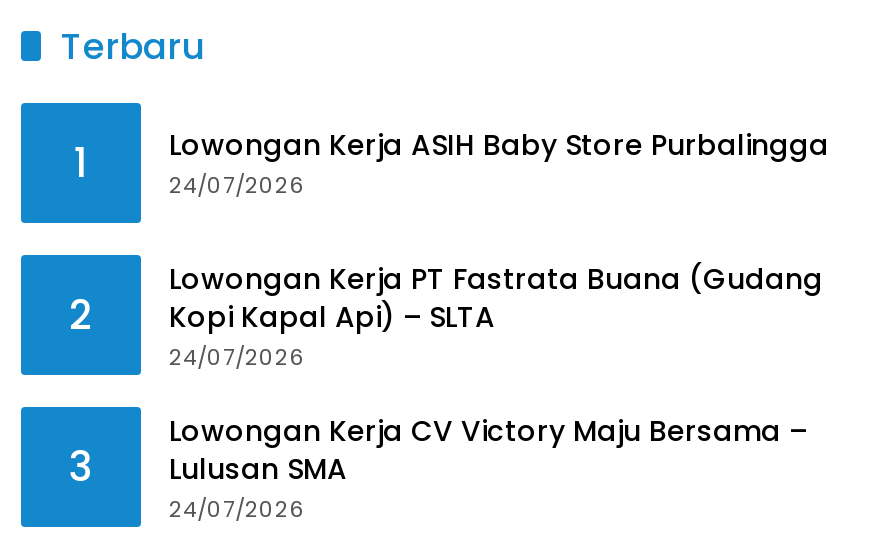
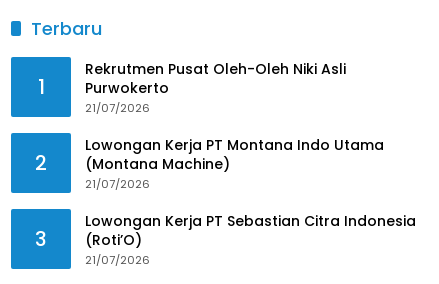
[169,125,829,201] Lowongan Kerja ASIH Baby Store Purbalingga | 24/07/2026 -> [85,59,346,116] Rekrutmen Pusat Oleh-Oleh Niki Asli | Purwokerto | 21/07/2026
[169,258,823,372] Lowongan Kerja PT Fastrata Buana (Gudang | Kopi Kapal Api) – SLTA | 24/07/2026 -> [85,135,384,192] Lowongan Kerja PT Montana Indo Utama | (Montana Machine) | 21/07/2026
[169,410,807,524] Lowongan Kerja CV Victory Maju Bersama – | Lulusan SMA | 24/07/2026 -> [85,211,416,268] Lowongan Kerja PT Sebastian Citra Indonesia | (Roti’O) | 21/07/2026

